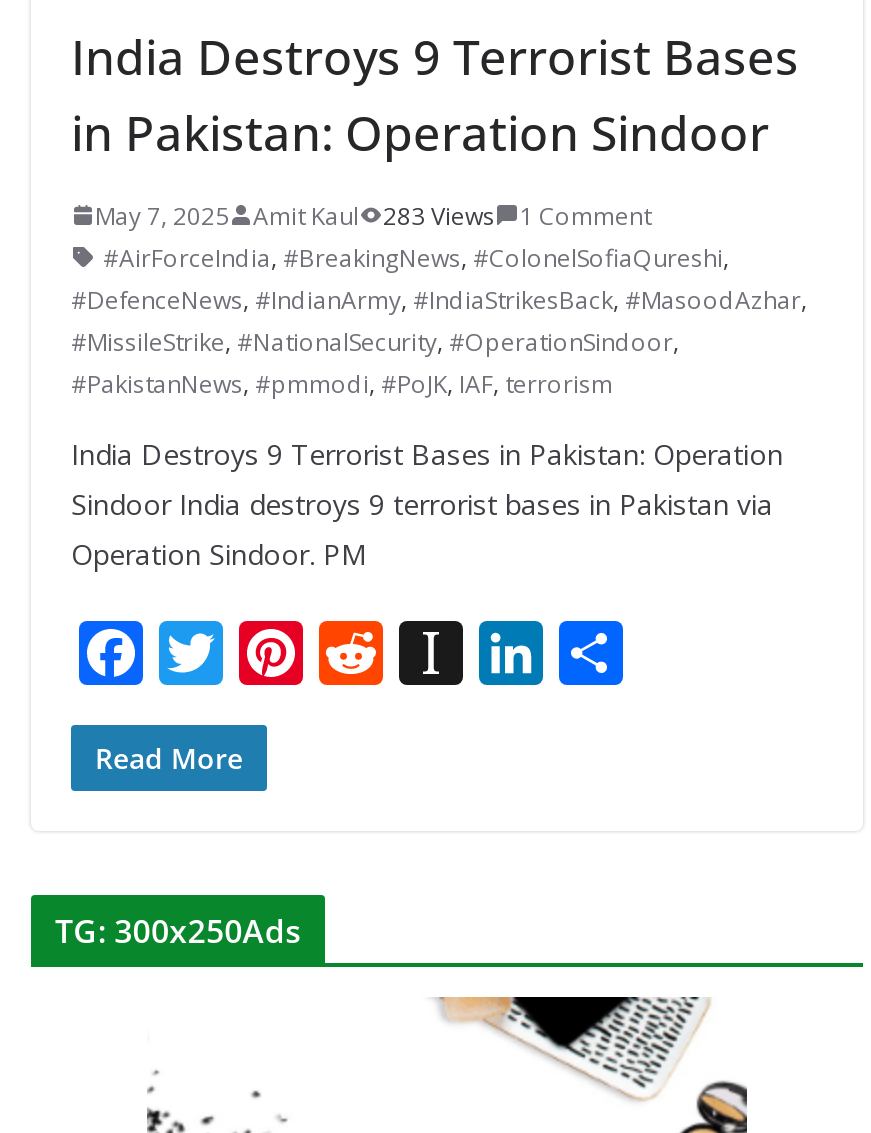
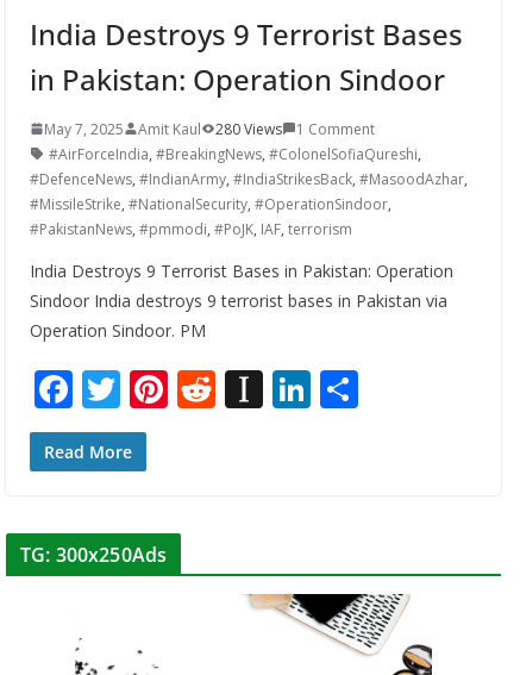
[95,198,651,232] May 7, 2025 Amit Kaul 283 Views 1 Comment -> [44,119,375,139] May 7, 2025 Amit Kaul 280 Views 1 Comment

